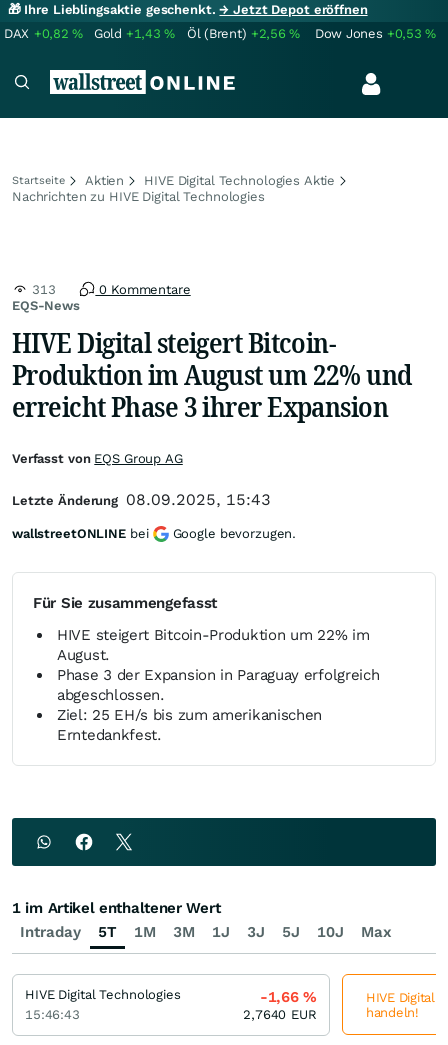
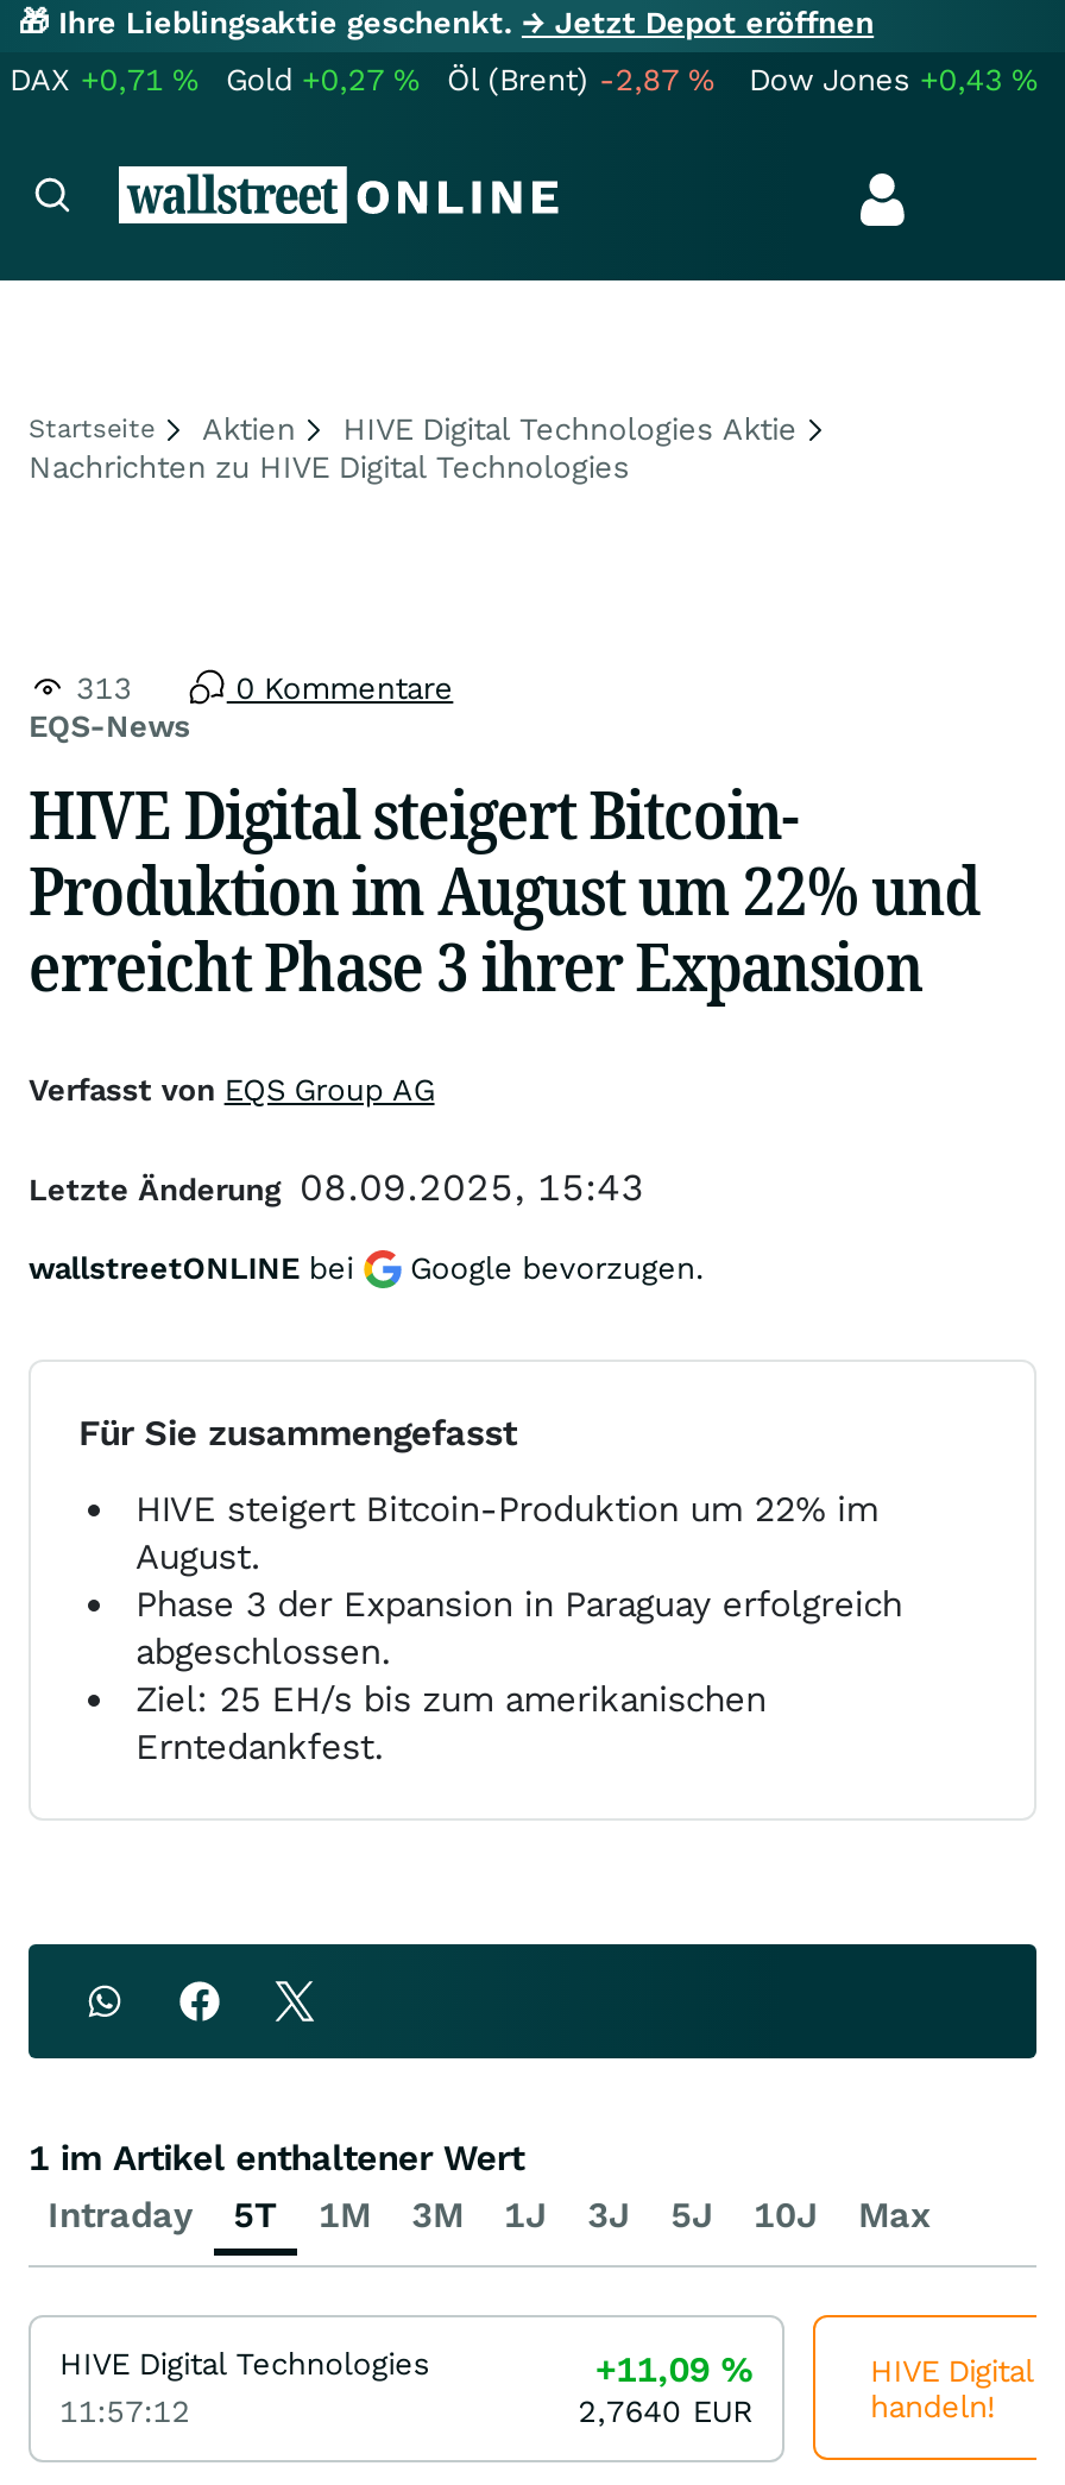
[4,26,83,41] DAX +0,82% -> [10,62,198,97] DAX +0,71%
[94,26,175,41] Gold +1,43% -> [226,62,419,97] Gold +0,27%
[187,26,300,41] Öl (Brent) +2,56% -> [447,62,714,97] Öl (Brent) -2,87%
[315,26,436,41] Dow Jones +0,53% -> [749,62,1037,97] Dow Jones +0,43%
[260,988,317,1006] -1,66% -> [595,2348,754,2391] +11,09%
[25,1007,80,1022] 15:46:43 -> [59,2393,190,2429] 11:57:12

